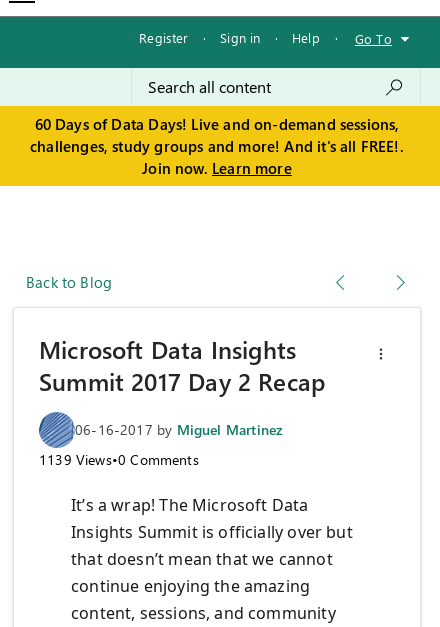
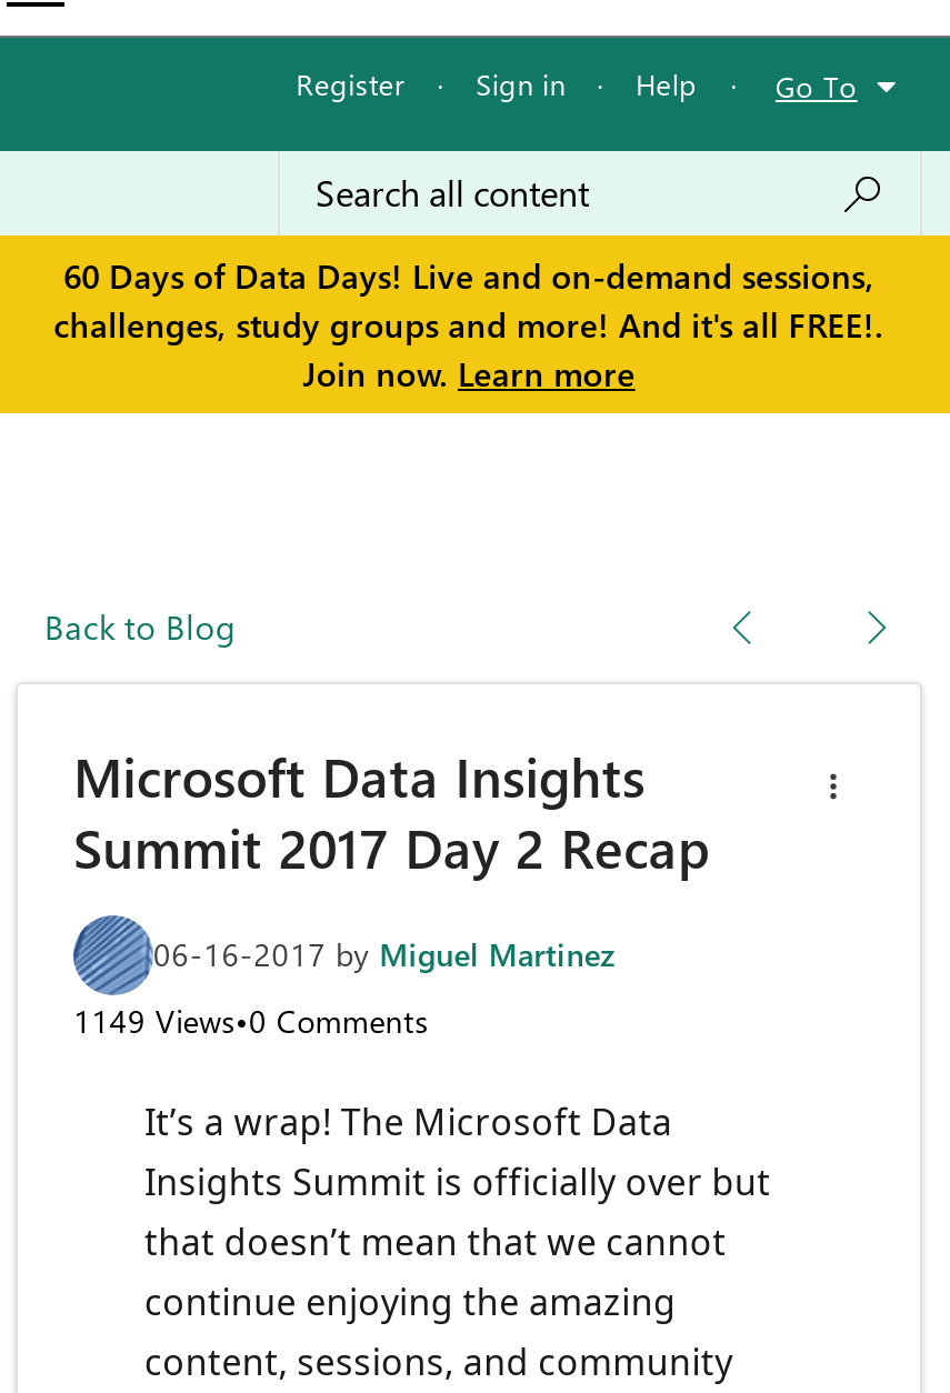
[39,450,199,469] 1139 Views•0 Comments -> [73,1001,428,1043] 1149 Views•0 Comments

